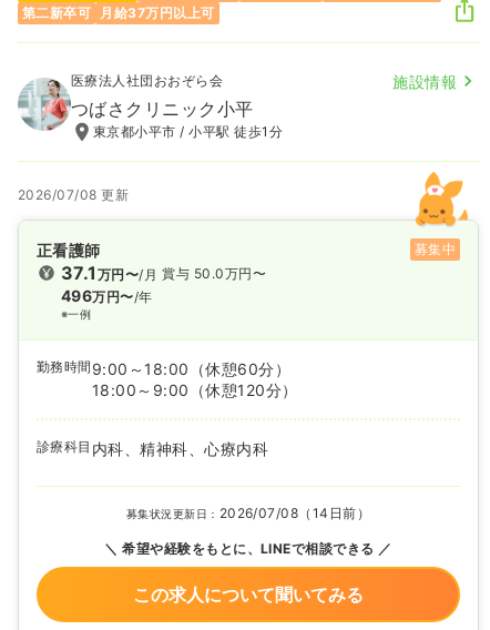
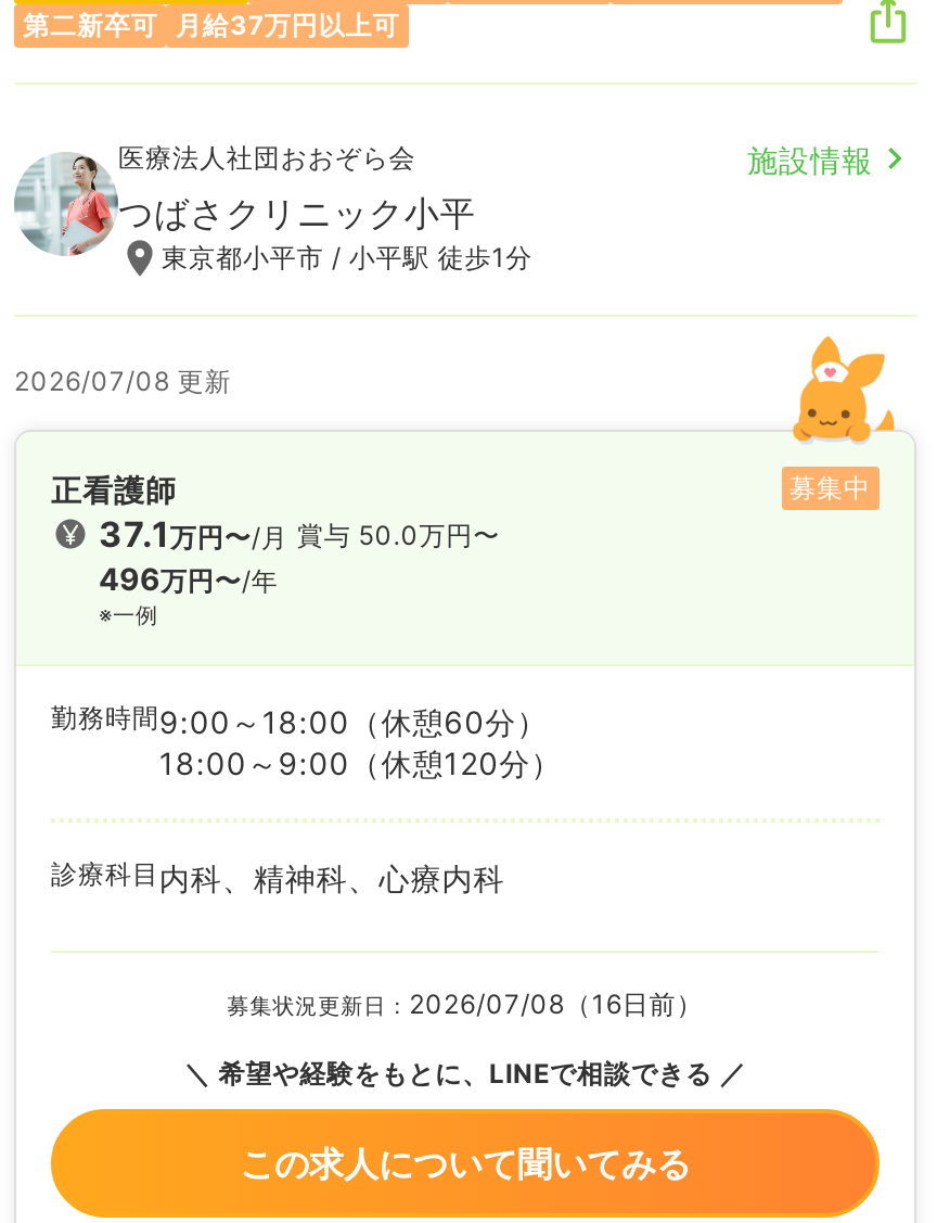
[126,505,371,521] 募集状況更新日：2026/07/08（14日前） -> [227,988,703,1020] 募集状況更新日：2026/07/08（16日前）

